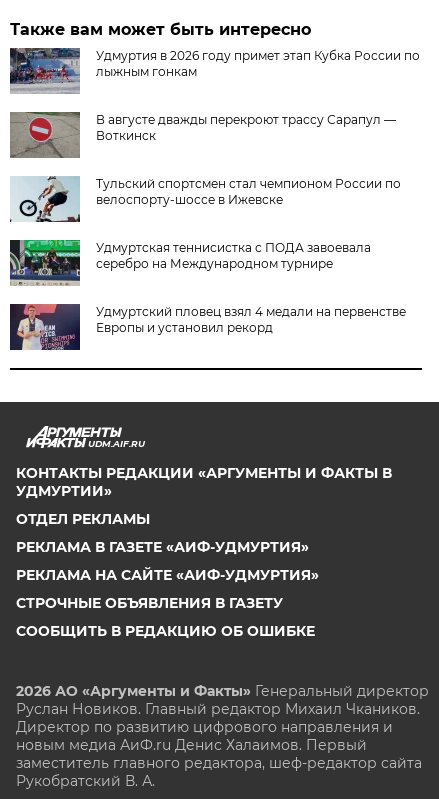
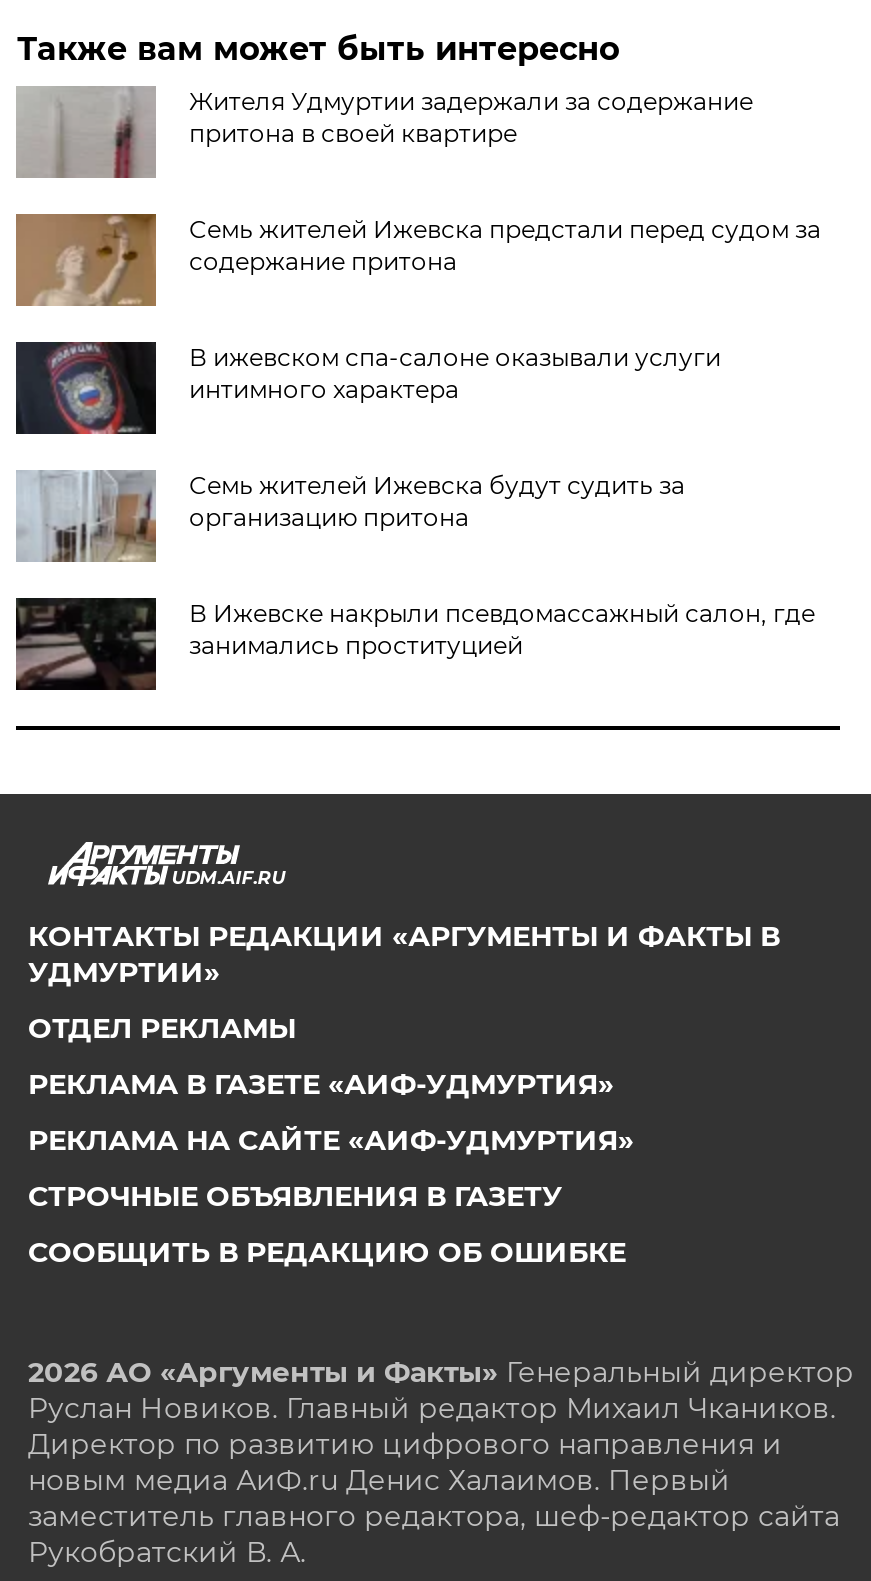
[10,48,420,94] [image] | Удмуртия в 2026 году примет этап Кубка России по | лыжным гонкам -> [18,86,753,178] [image] | Жителя Удмуртии задержали за содержание | притона в своей квартире
[10,111,396,158] [image] | В августе дважды перекроют трассу Сарапул — | Воткинск -> [16,214,821,306] [image] | Семь жителей Ижевска предстали перед судом за | содержание притона
[10,175,401,223] [image] | Тульский спортсмен стал чемпионом России по | велоспорту-шоссе в Ижевске -> [14,340,721,436] [image] | В ижевском спа-салоне оказывали услуги | интимного характера
[9,239,371,285] [image] | Удмуртская теннисистка с ПОДА завоевала | серебро на Международном турнире -> [16,470,685,562] [image] | Семь жителей Ижевска будут судить за | организацию притона
[9,303,406,351] [image] | Удмуртский пловец взял 4 медали на первенстве | Европы и установил рекорд -> [14,596,815,692] [image] | В Ижевске накрыли псевдомассажный салон, где | занимались проституцией

